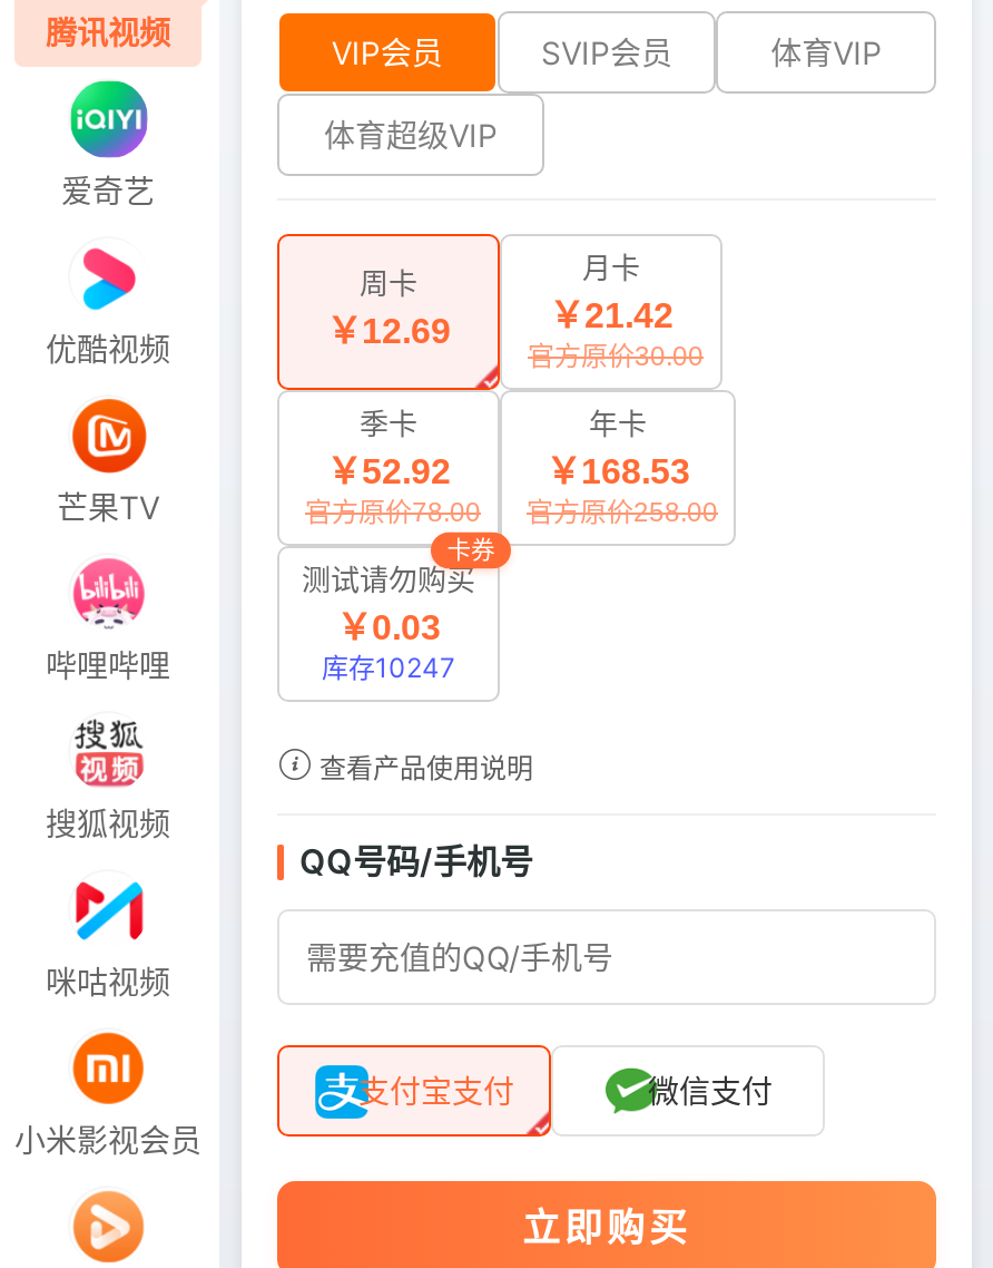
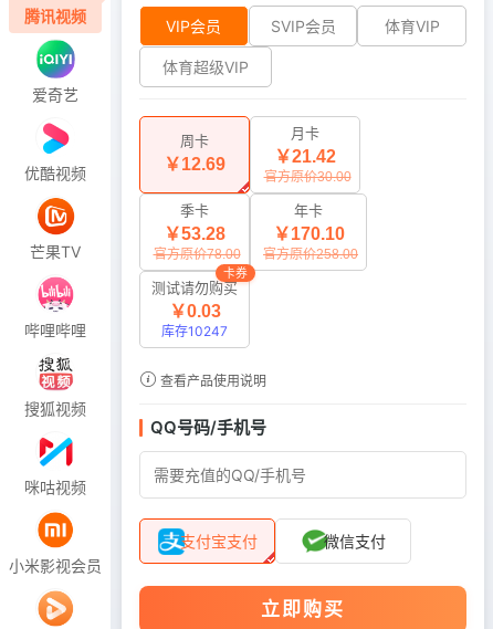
[326,452,451,490] ￥52.92 -> [164,224,225,243] ￥53.28
[545,452,690,490] ￥168.53 -> [272,224,344,243] ￥170.10

